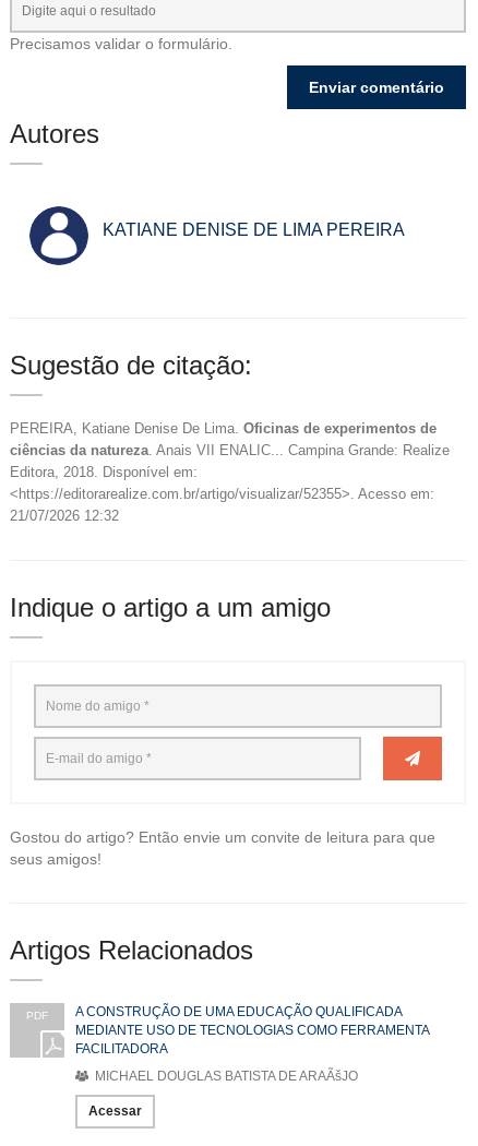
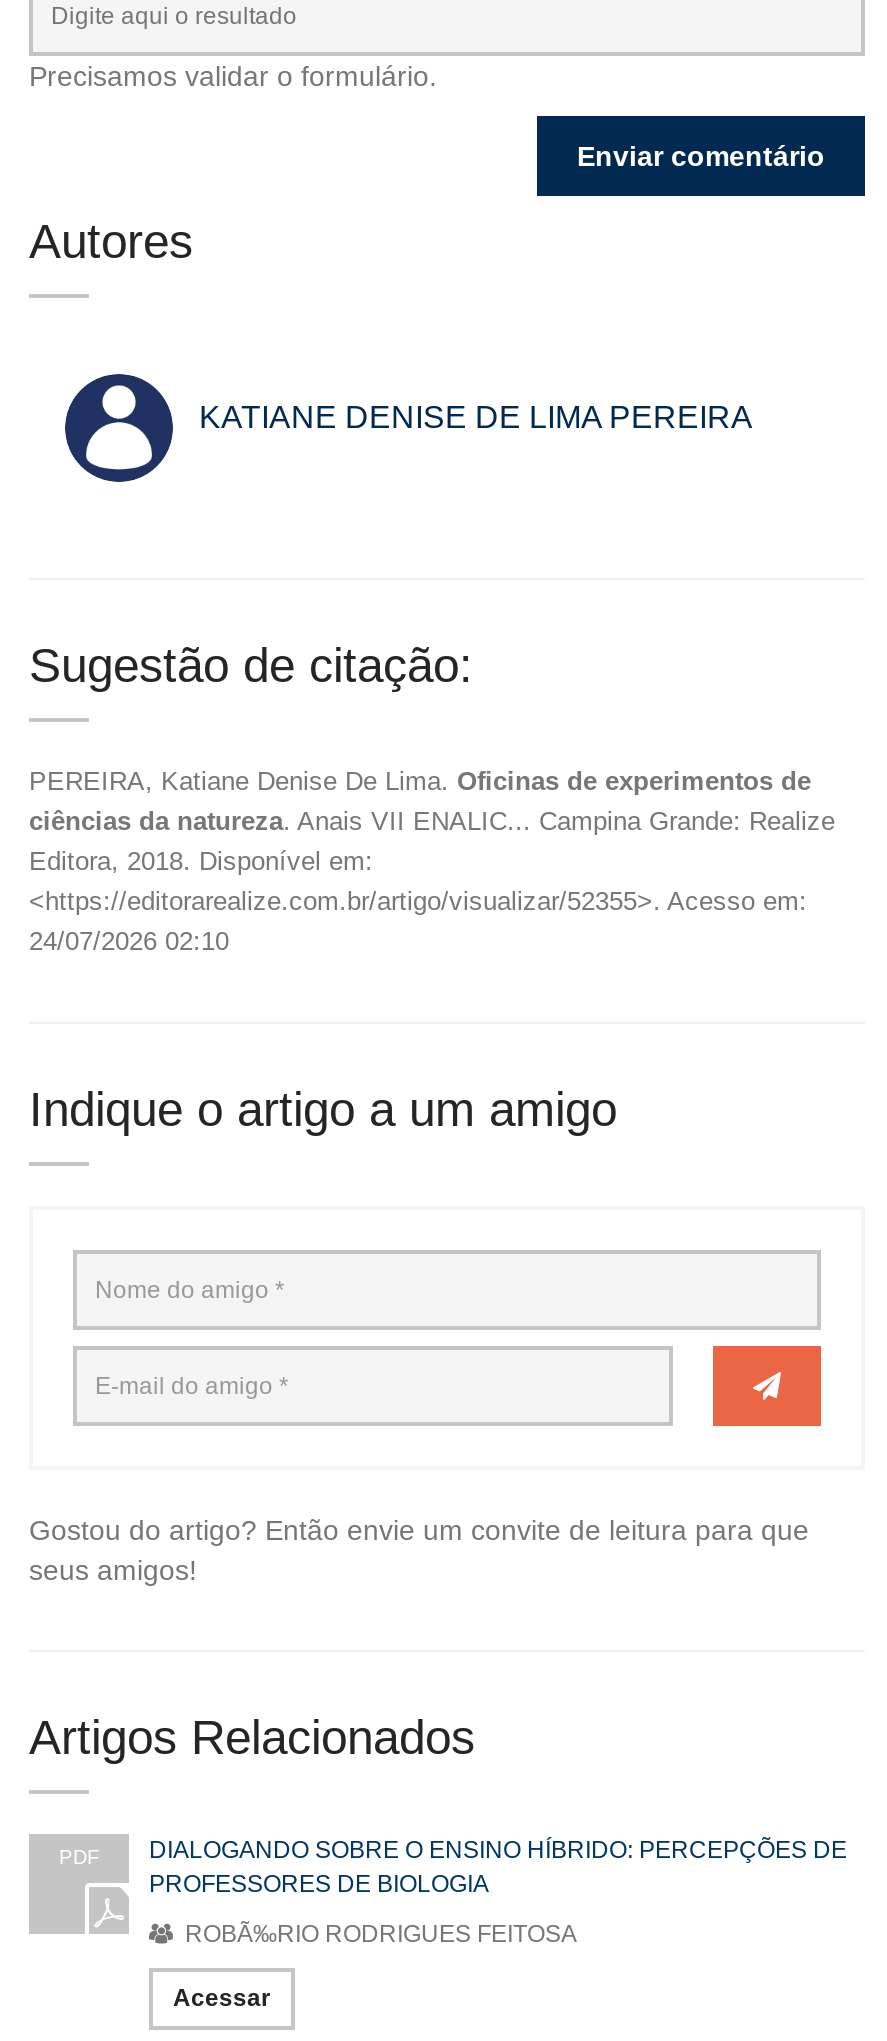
[10,507,119,524] 21/07/2026 12:32 -> [29,925,229,955] 24/07/2026 02:10
[75,1004,429,1056] A CONSTRUÇÃO DE UMA EDUCAÇÃO QUALIFICADA | MEDIANTE USO DE TECNOLOGIAS COMO FERRAMENTA | FACILITADORA -> [149,1835,847,1897] DIALOGANDO SOBRE O ENSINO HÍBRIDO: PERCEPÇÕES DE | PROFESSORES DE BIOLOGIA
[92,1068,358,1083] MICHAEL DOUGLAS BATISTA DE ARAÃšJO -> [179,1919,577,1947] ROBÃ‰RIO RODRIGUES FEITOSA

